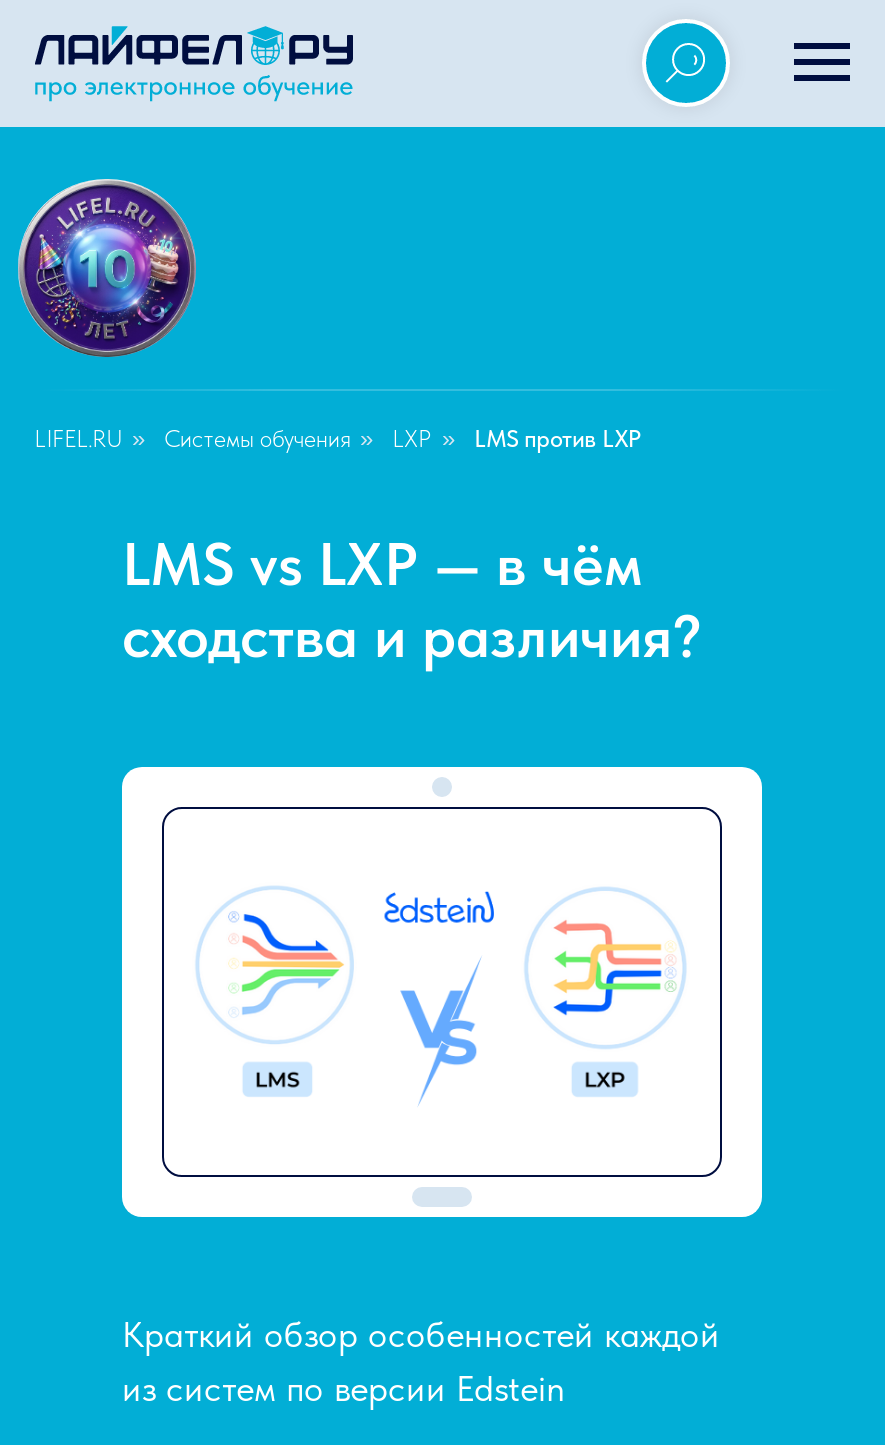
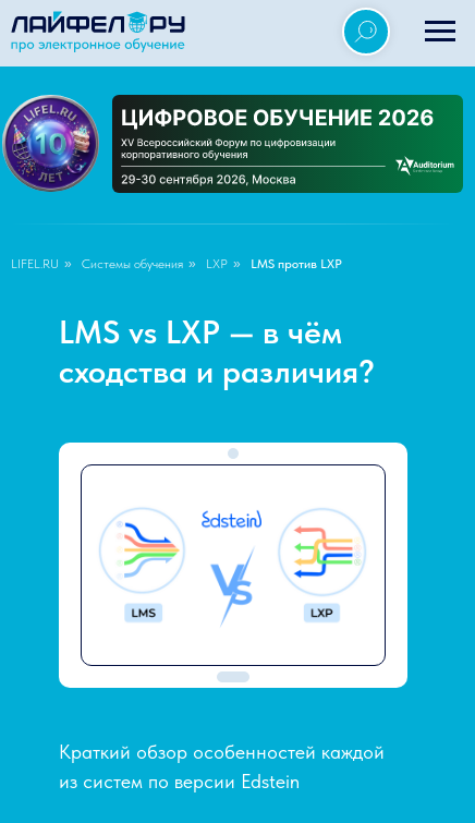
none -> [111,94,464,194] [image]

